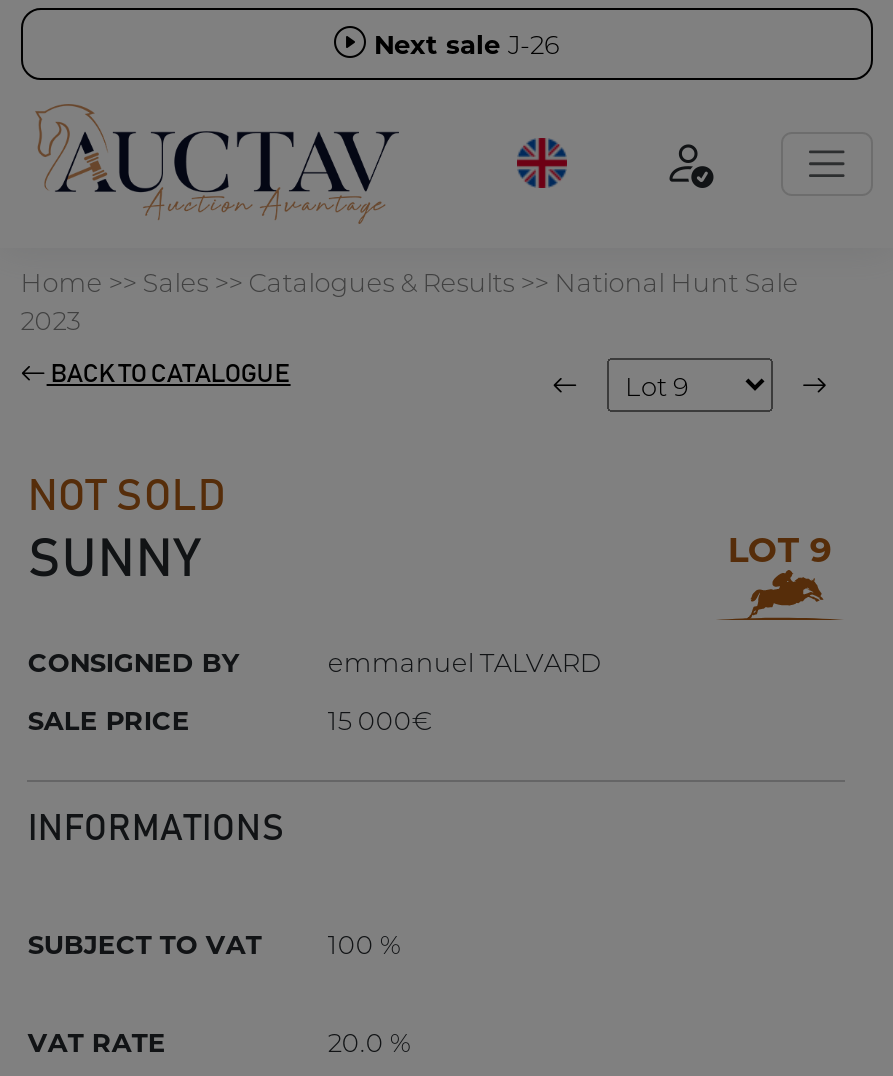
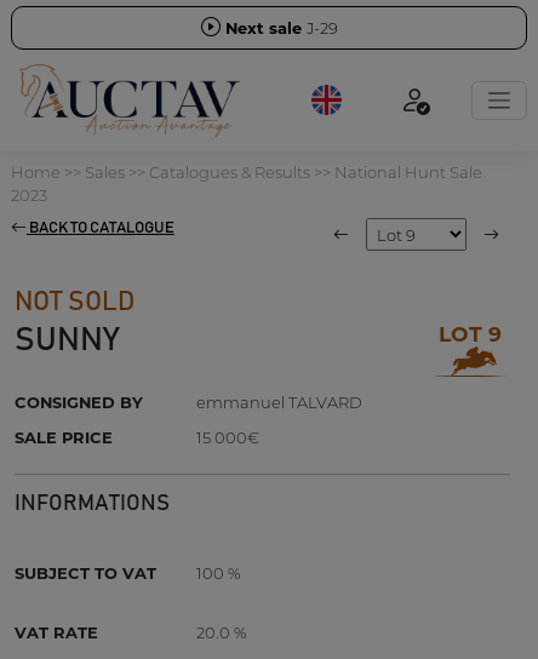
[374,28,560,60] Next sale J-26 -> [225,18,337,38] Next sale J-29

